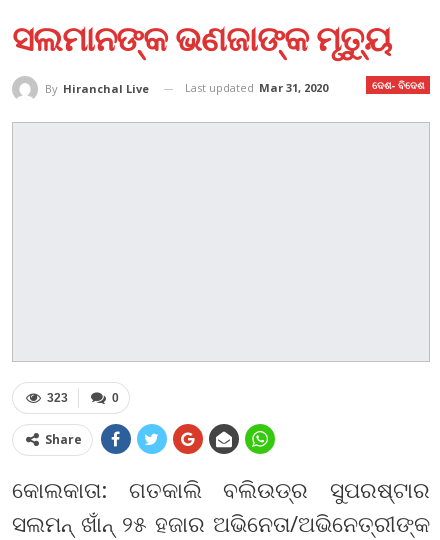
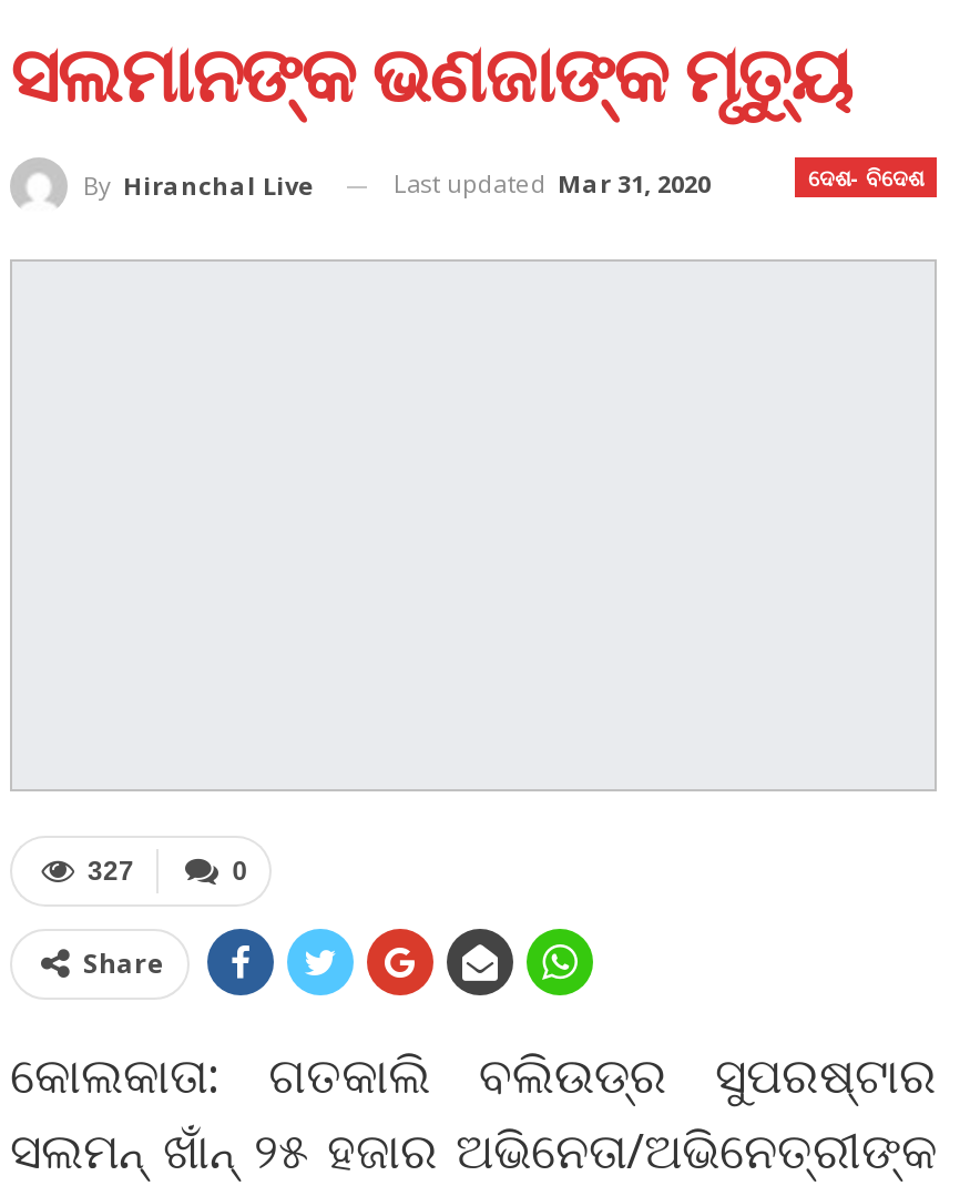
[47,391,68,405] 323 -> [88,855,134,886] 327

